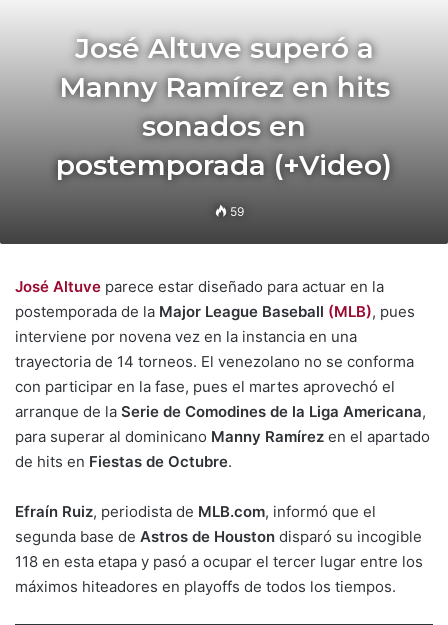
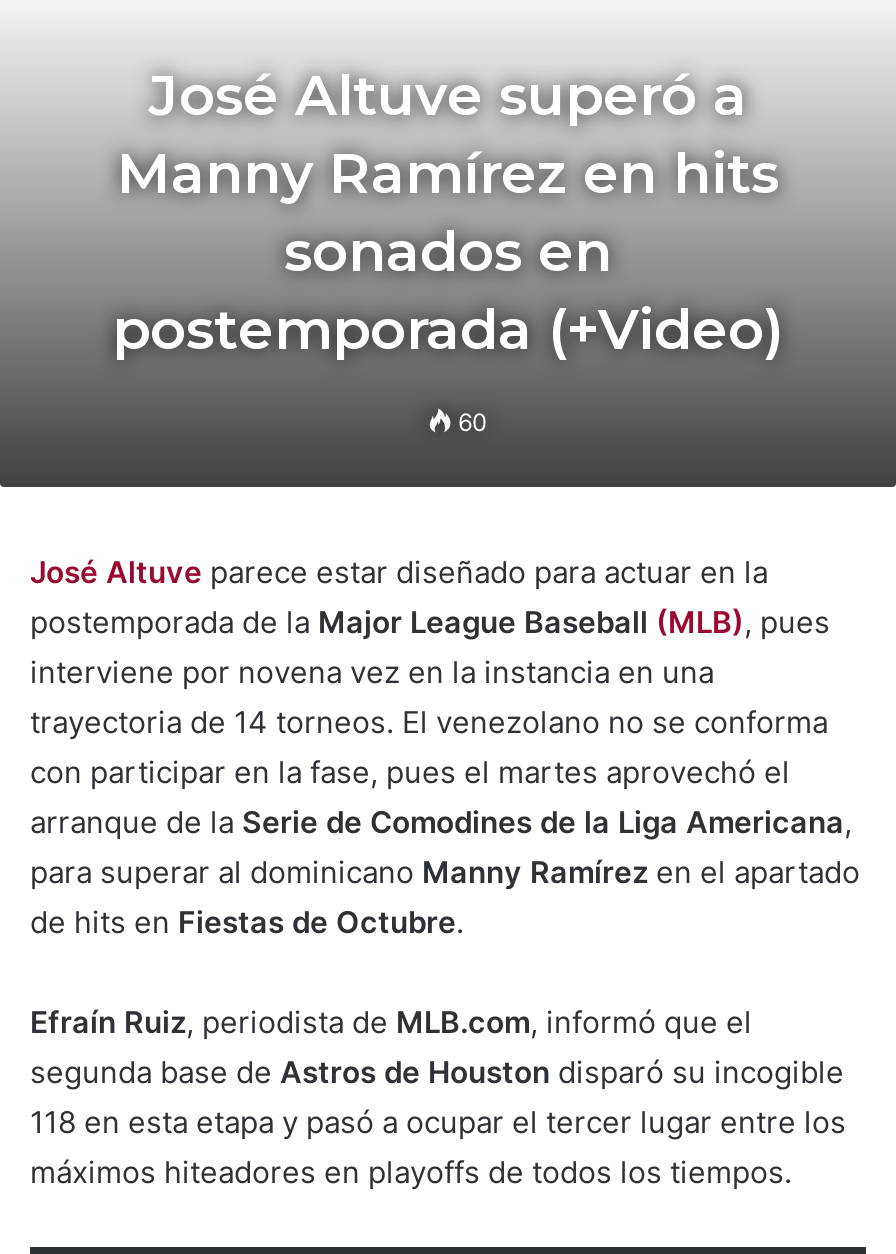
[226,204,243,219] 59 -> [452,407,488,437] 60

